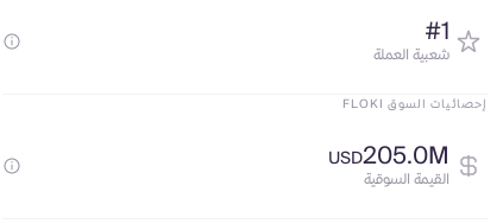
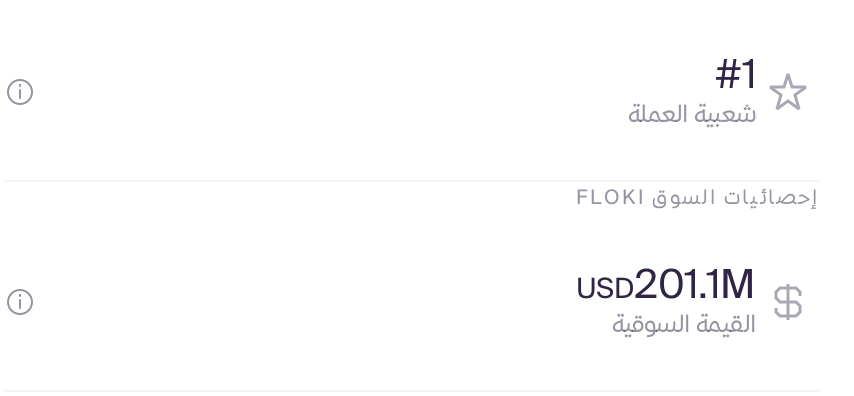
[328,136,449,177] USD 205.0M -> [576,252,756,320] USD 201.1M

